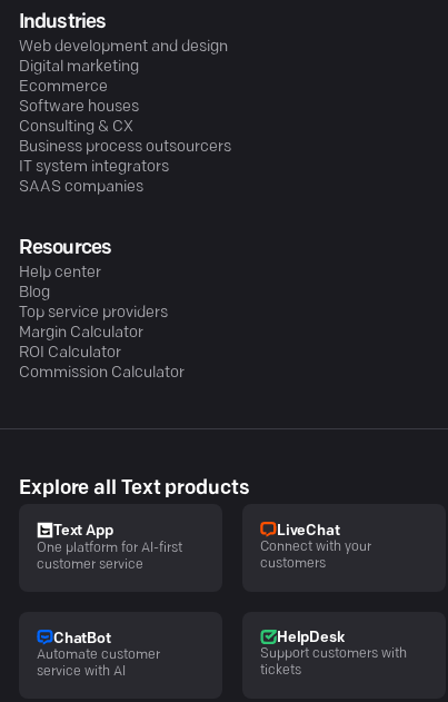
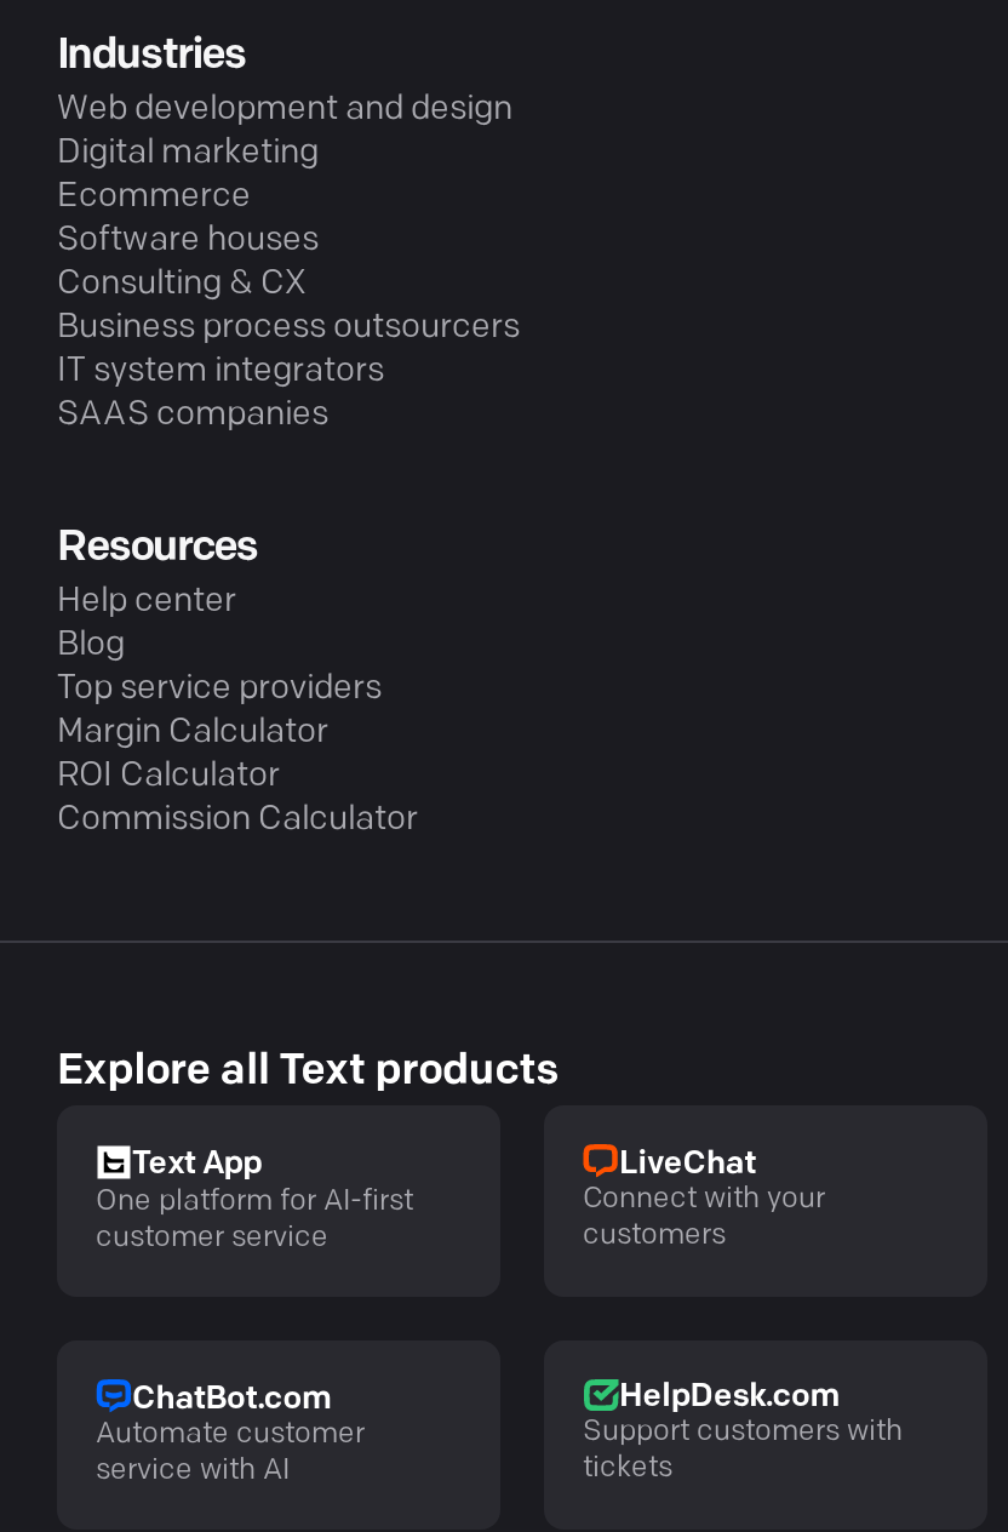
[53,631,111,646] ChatBot -> [132,1383,330,1415] ChatBot.com
[277,631,344,645] HelpDesk -> [619,1381,839,1413] HelpDesk.com

